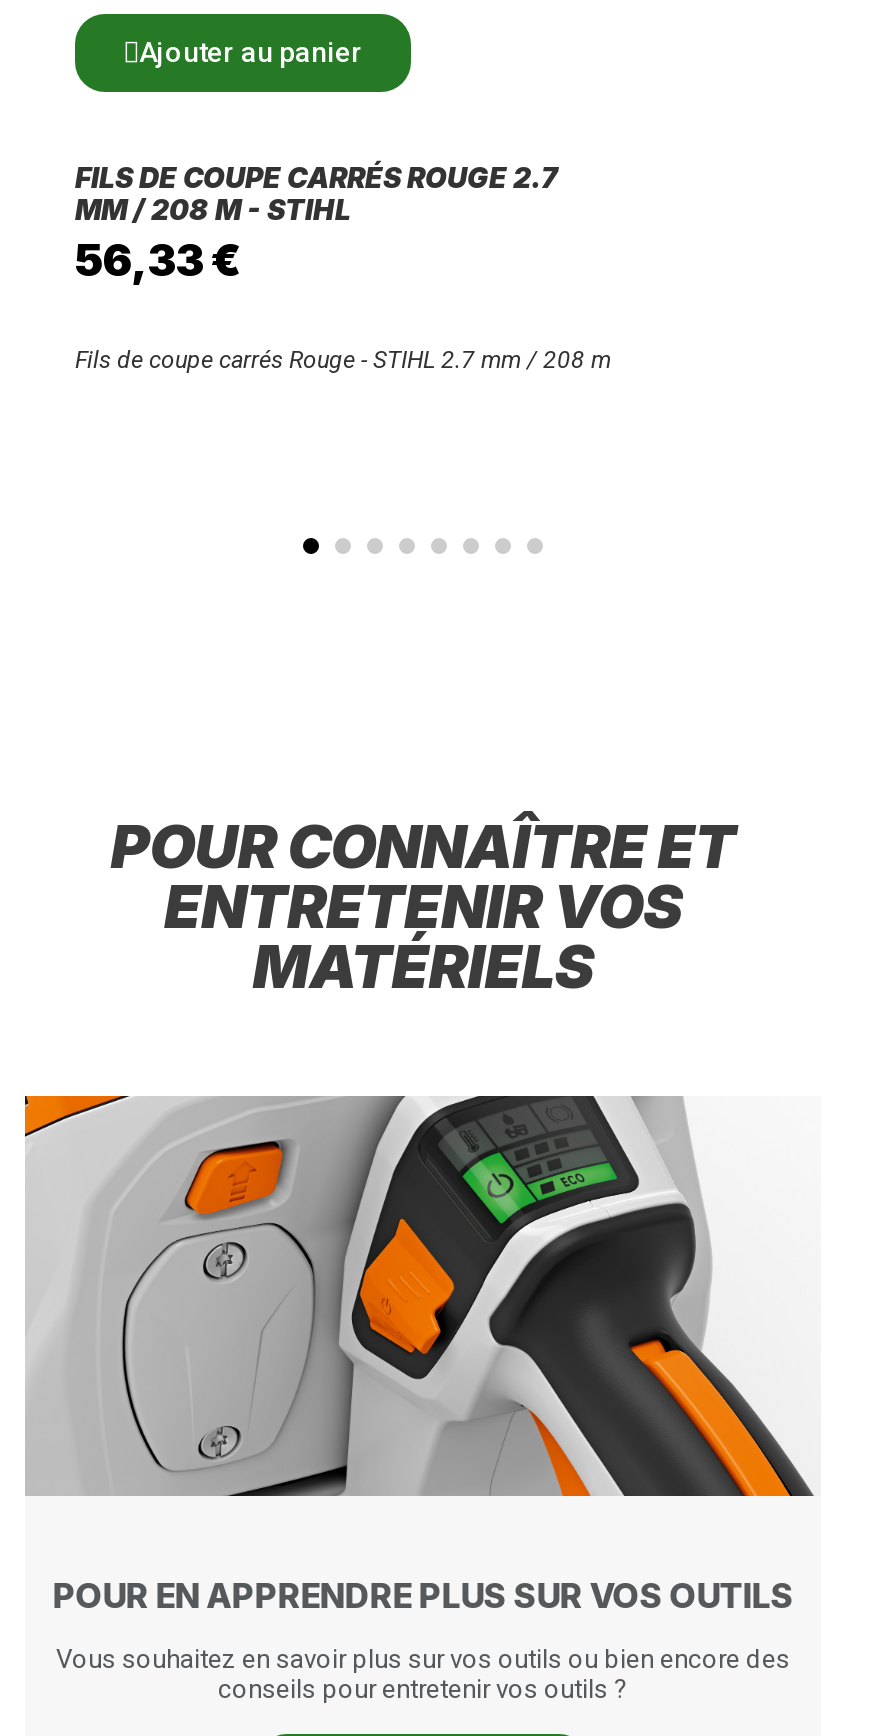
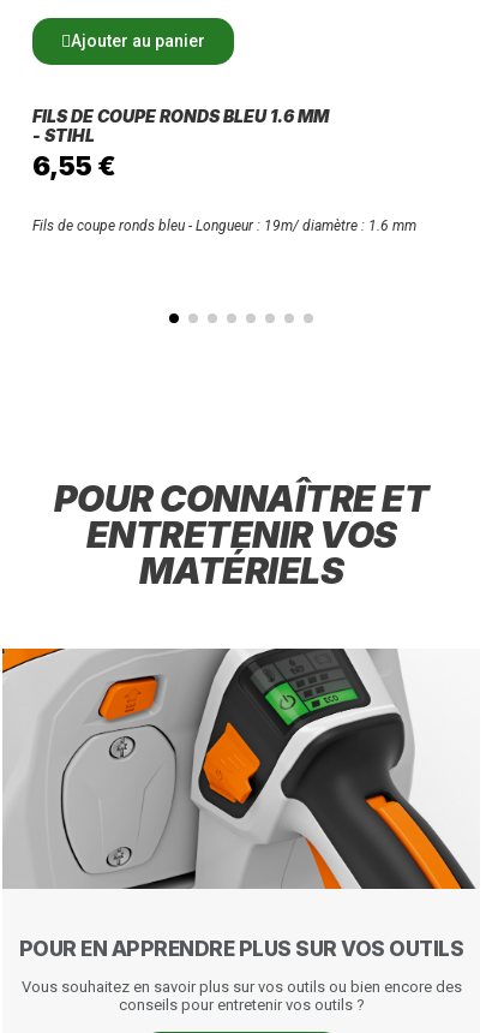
[75,160,557,286] FILS DE COUPE CARRÉS ROUGE 2.7 | MM / 208 M - STIHL | 56,33 € -> [32,106,329,181] FILS DE COUPE RONDS BLEU 1.6 MM | - STIHL | 6,55 €
[75,346,611,374] Fils de coupe carrés Rouge - STIHL 2.7 mm / 208 m -> [32,217,416,234] Fils de coupe ronds bleu - Longueur : 19m/ diamètre : 1.6 mm

